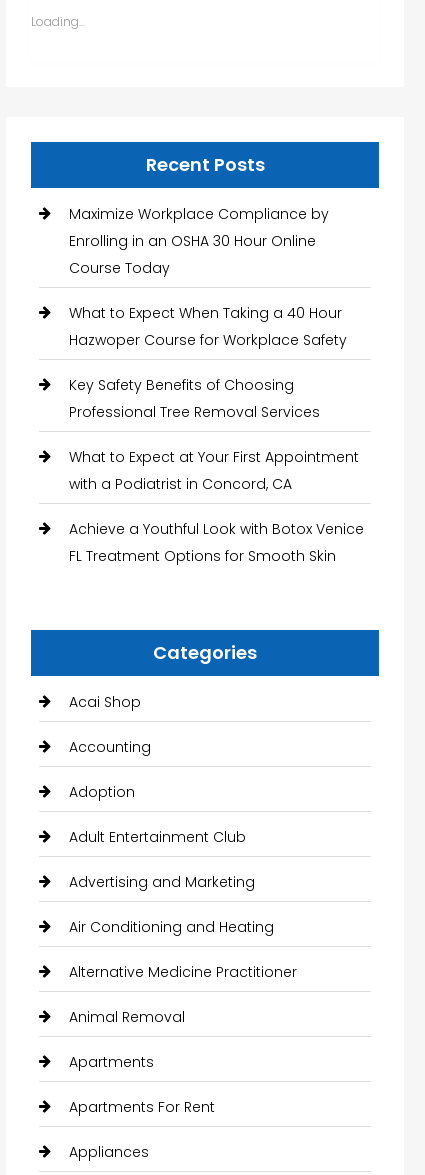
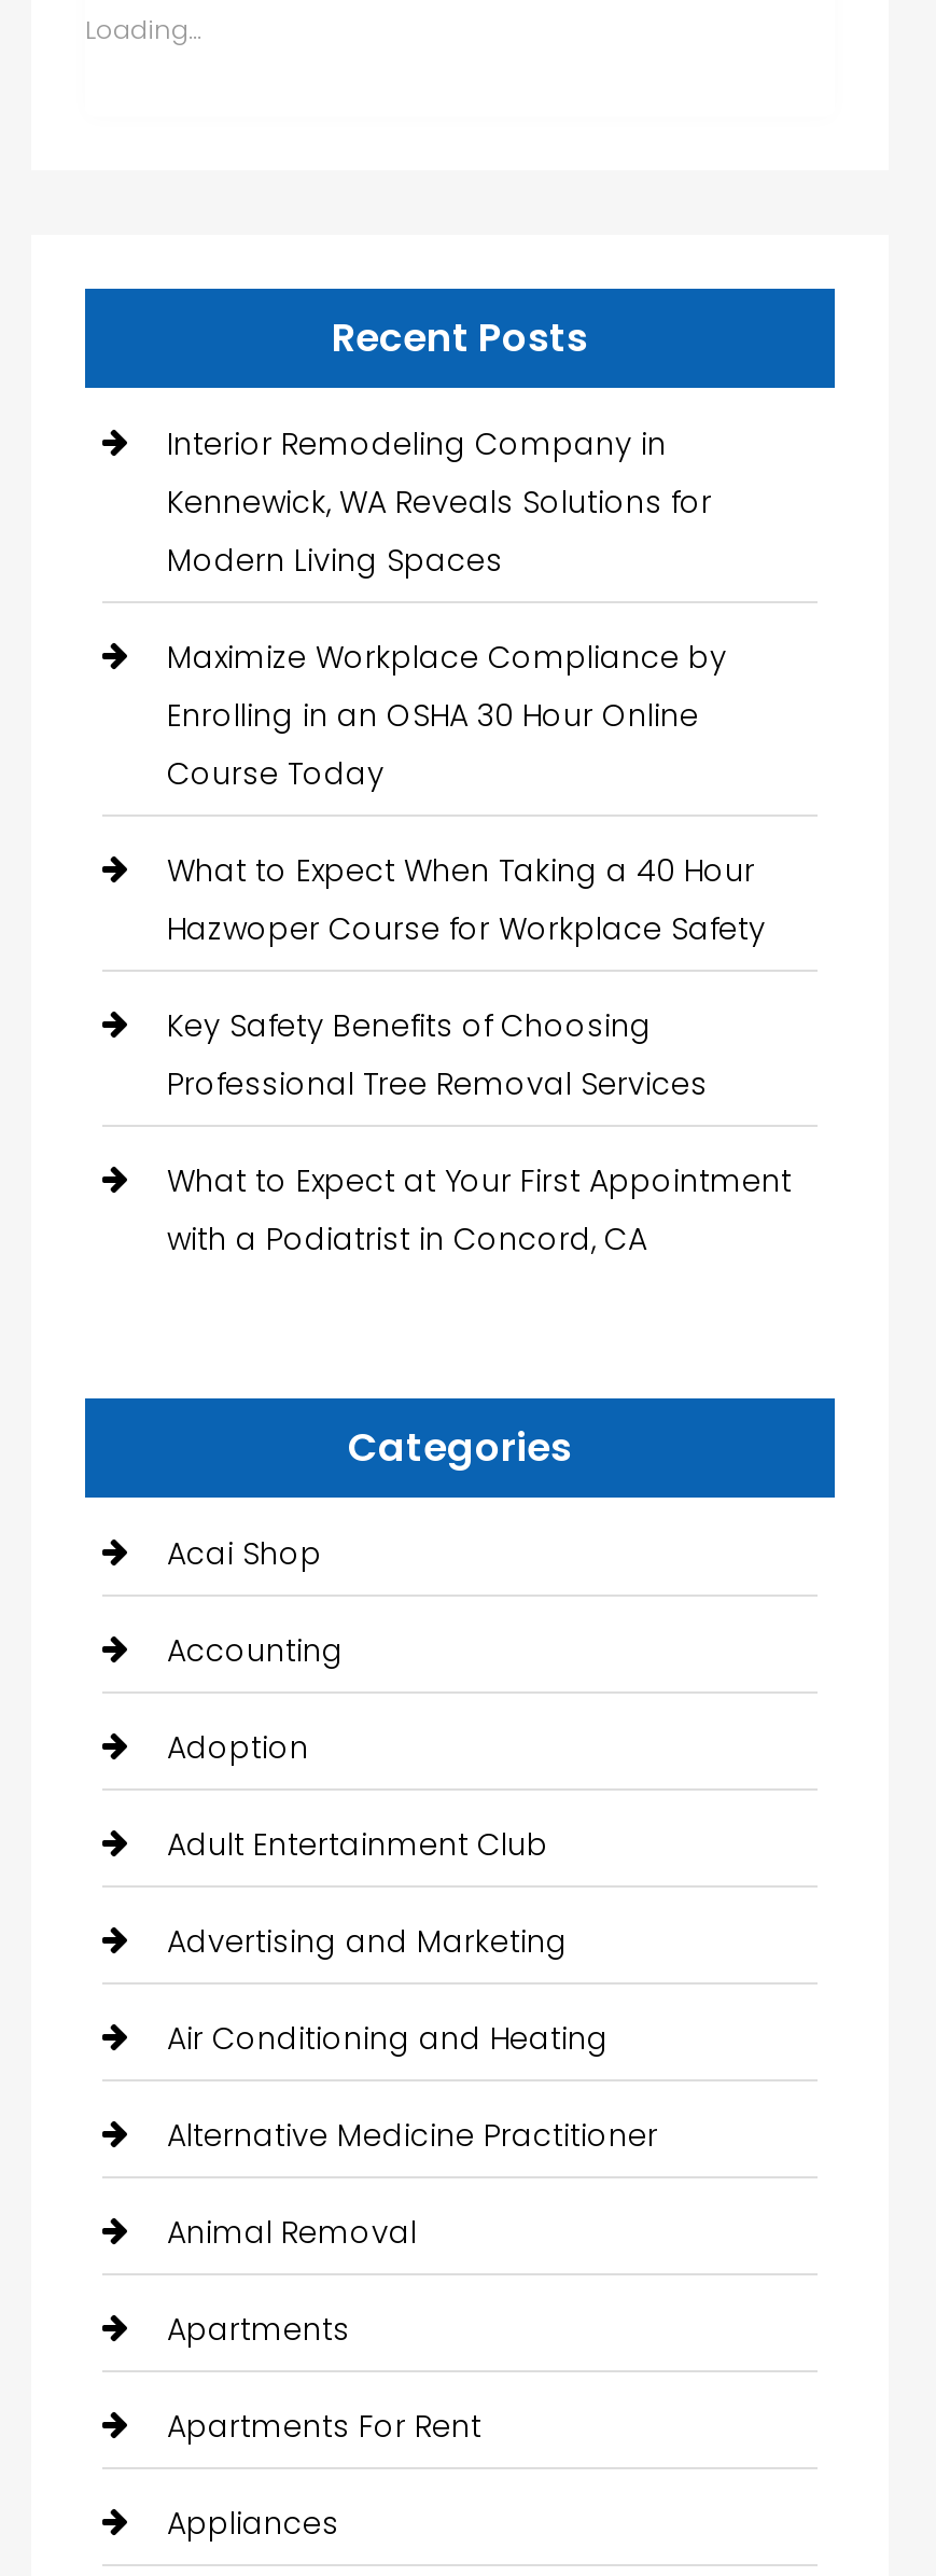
none -> [167,423,712,582] Interior Remodeling Company in | Kennewick, WA Reveals Solutions for | Modern Living Spaces
moved [69,204,359,494] -> [167,636,792,1261]: Maximize Workplace Compliance by | Enrolling in an OSHA 30 Hour Online | Course Today | ... | What to Expect at Your First Appointment | with a Podiatrist in Concord, CA
[69,519,364,566] Achieve a Youthful Look with Botox Venice | FL Treatment Options for Smooth Skin -> none

